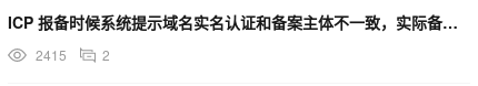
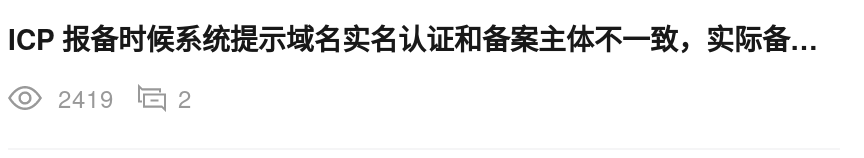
[36,45,110,64] 2415 2 -> [58,80,192,114] 2419 2

